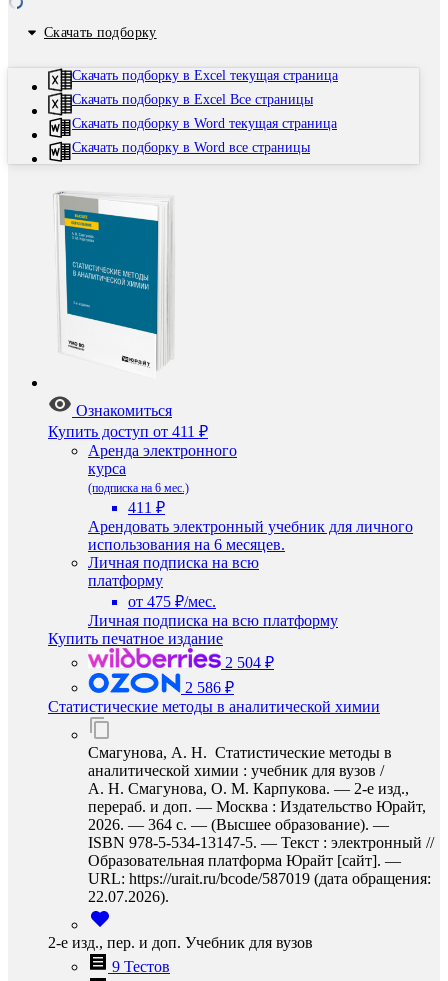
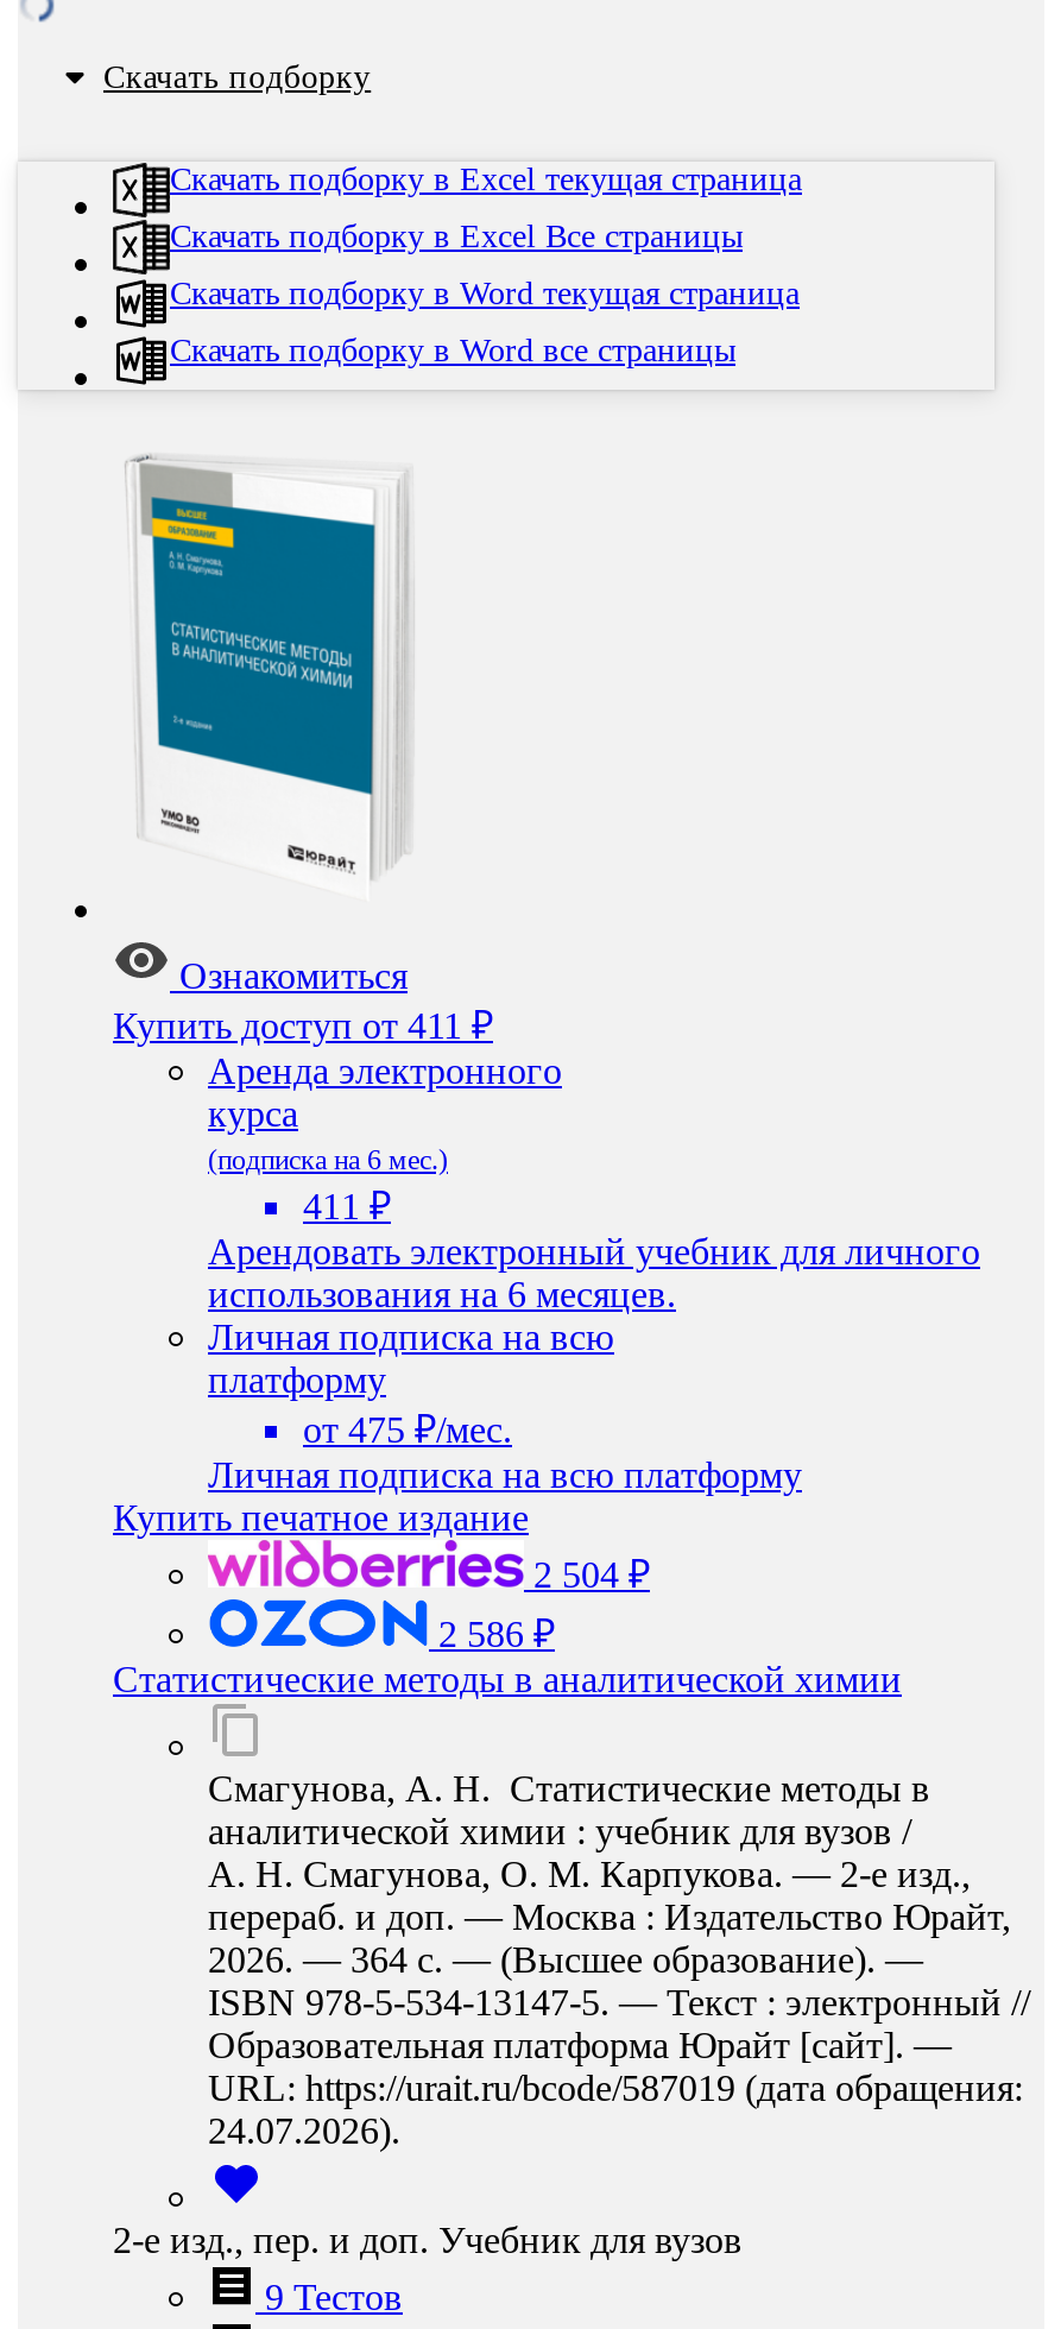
[88,888,169,905] 22.07.2026). -> [208,2110,400,2151] 24.07.2026).

